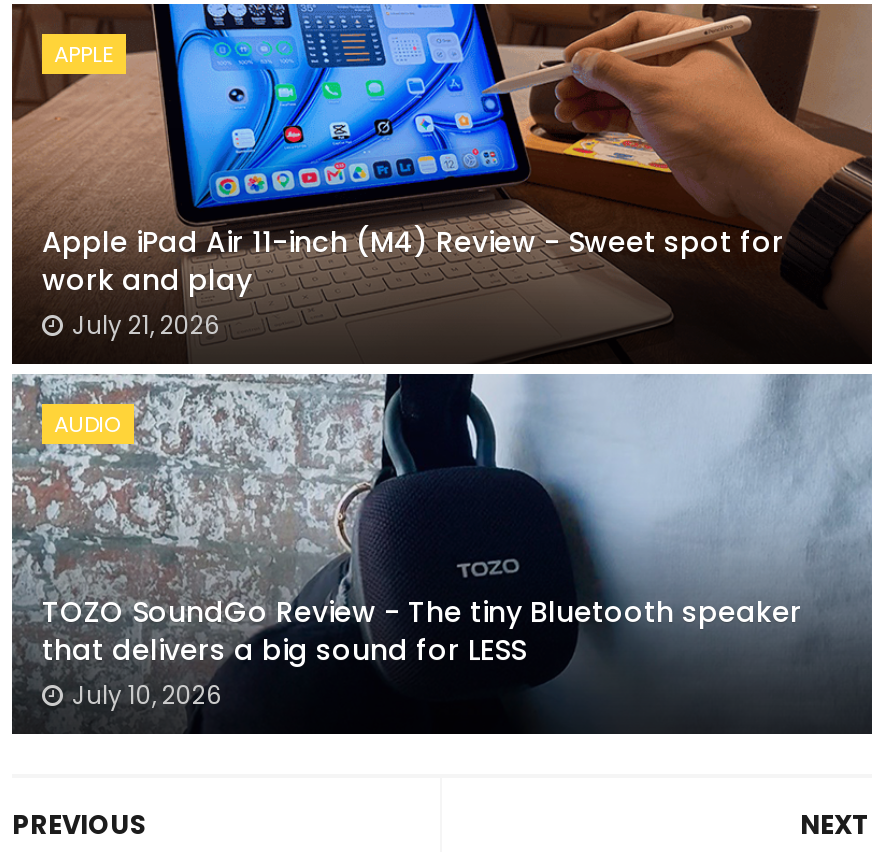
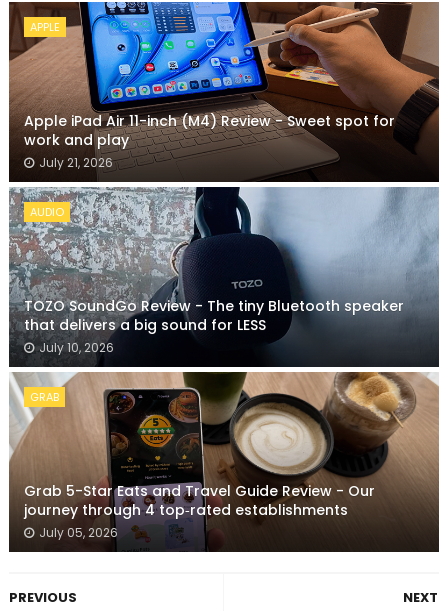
none -> [9,371,439,551] [image] | GRAB
none -> [24,481,375,541] Grab 5-Star Eats and Travel Guide Review - Our | journey through 4 top‑rated establishments | July 05, 2026

